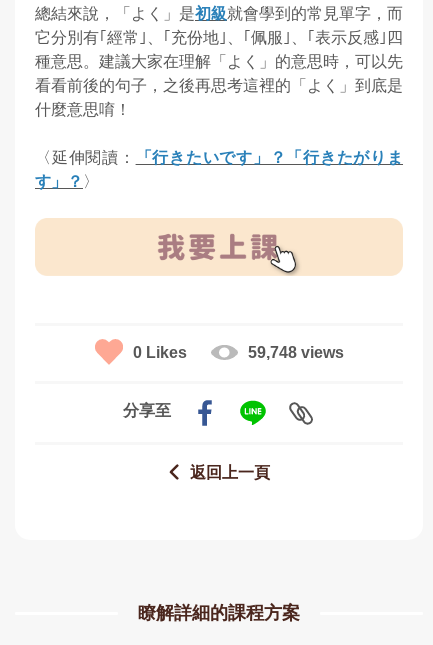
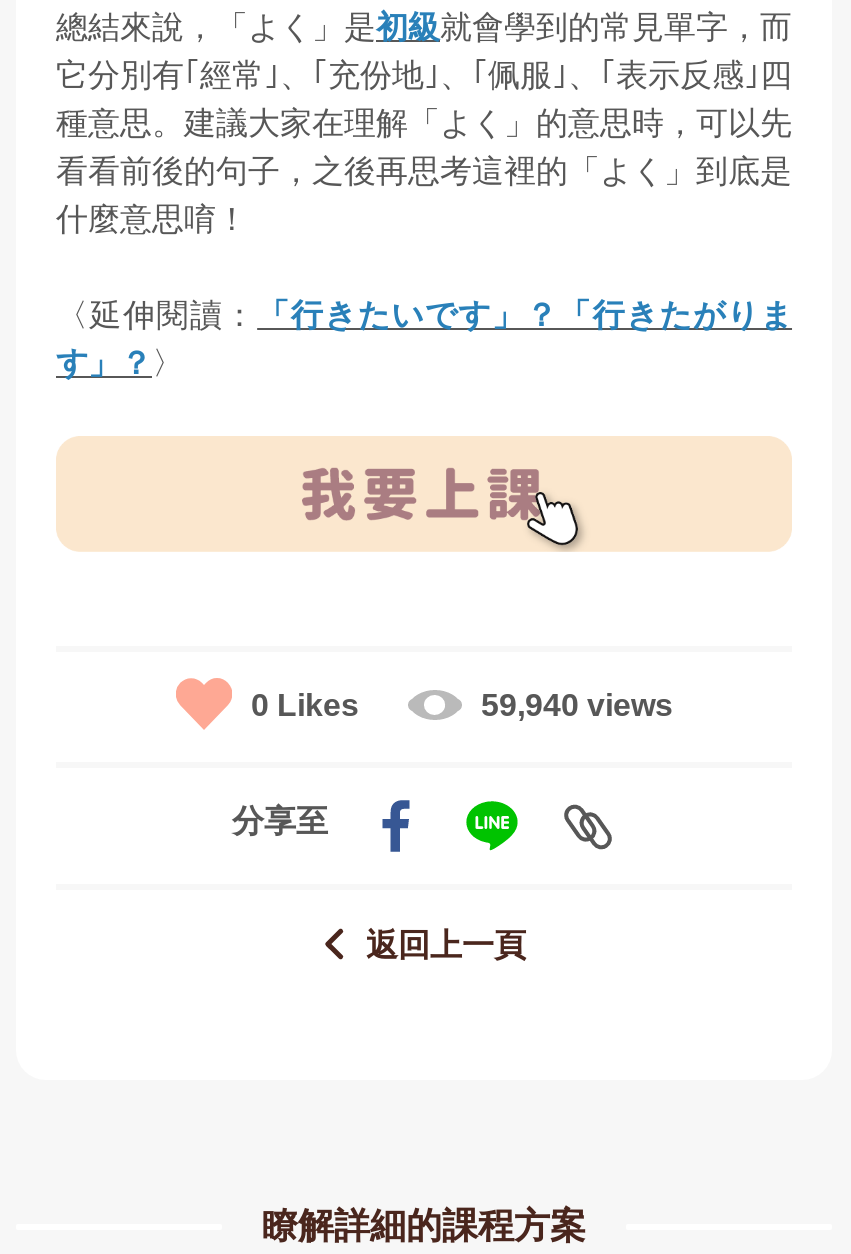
[247,344,343,361] 59,748 views -> [481,689,673,723] 59,940 views

